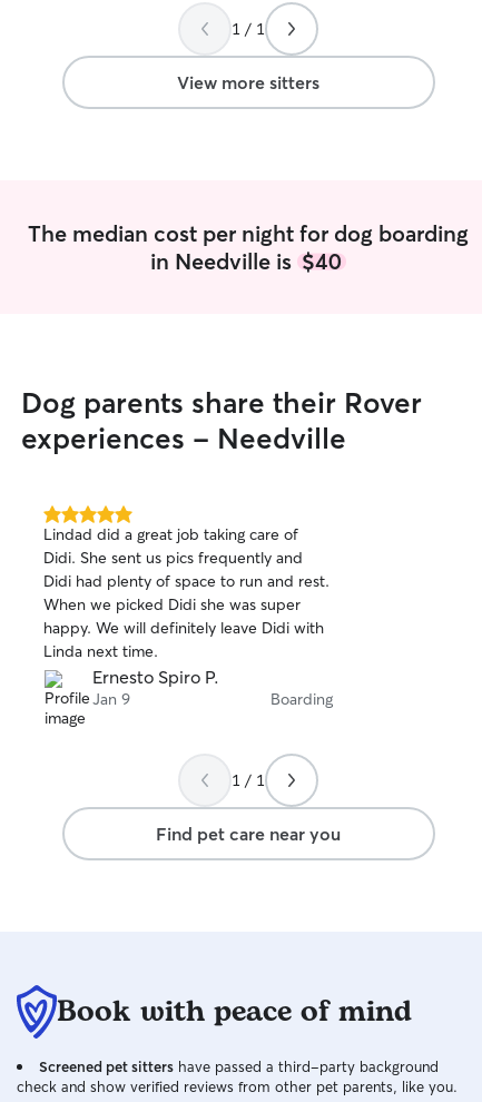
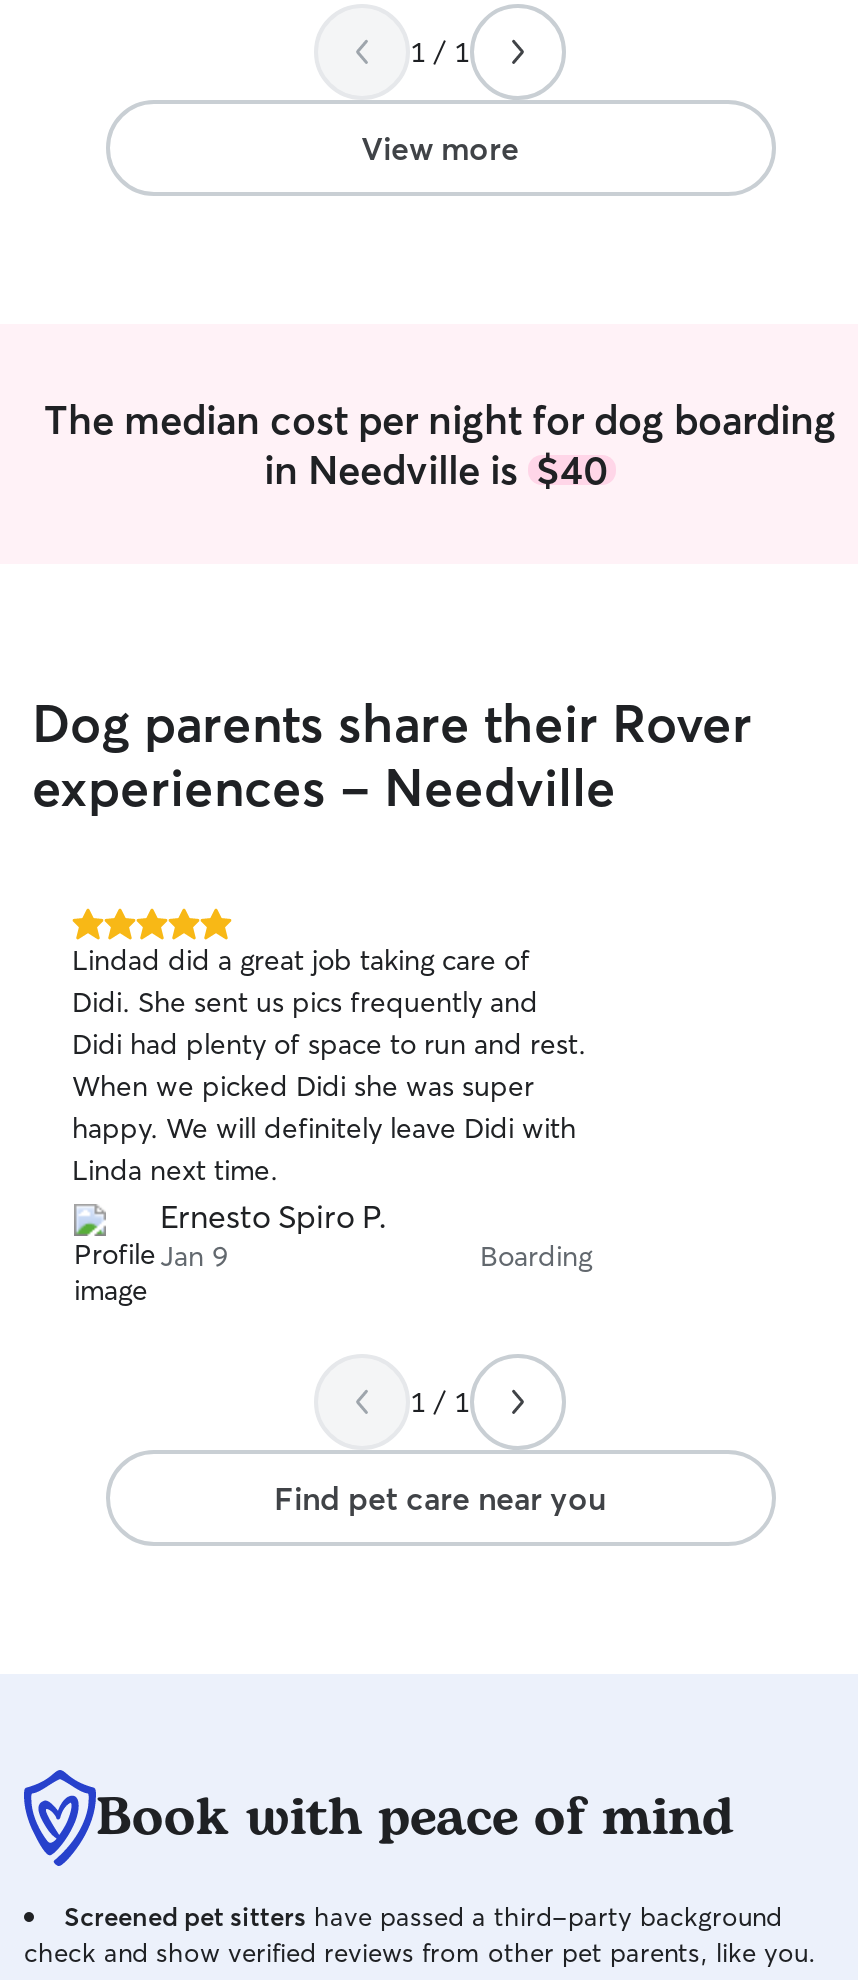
[177,71,319,94] View more sitters -> [361,128,519,168] View more

